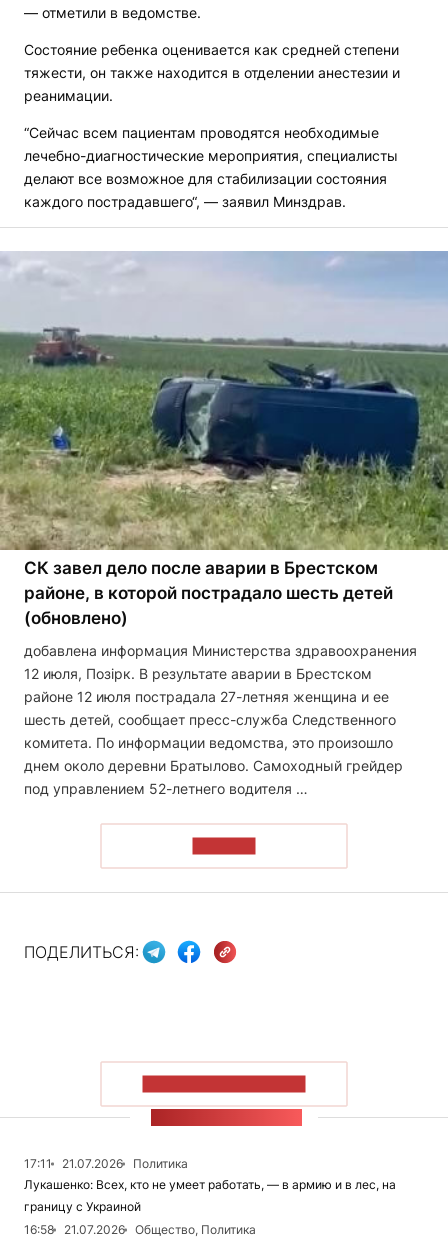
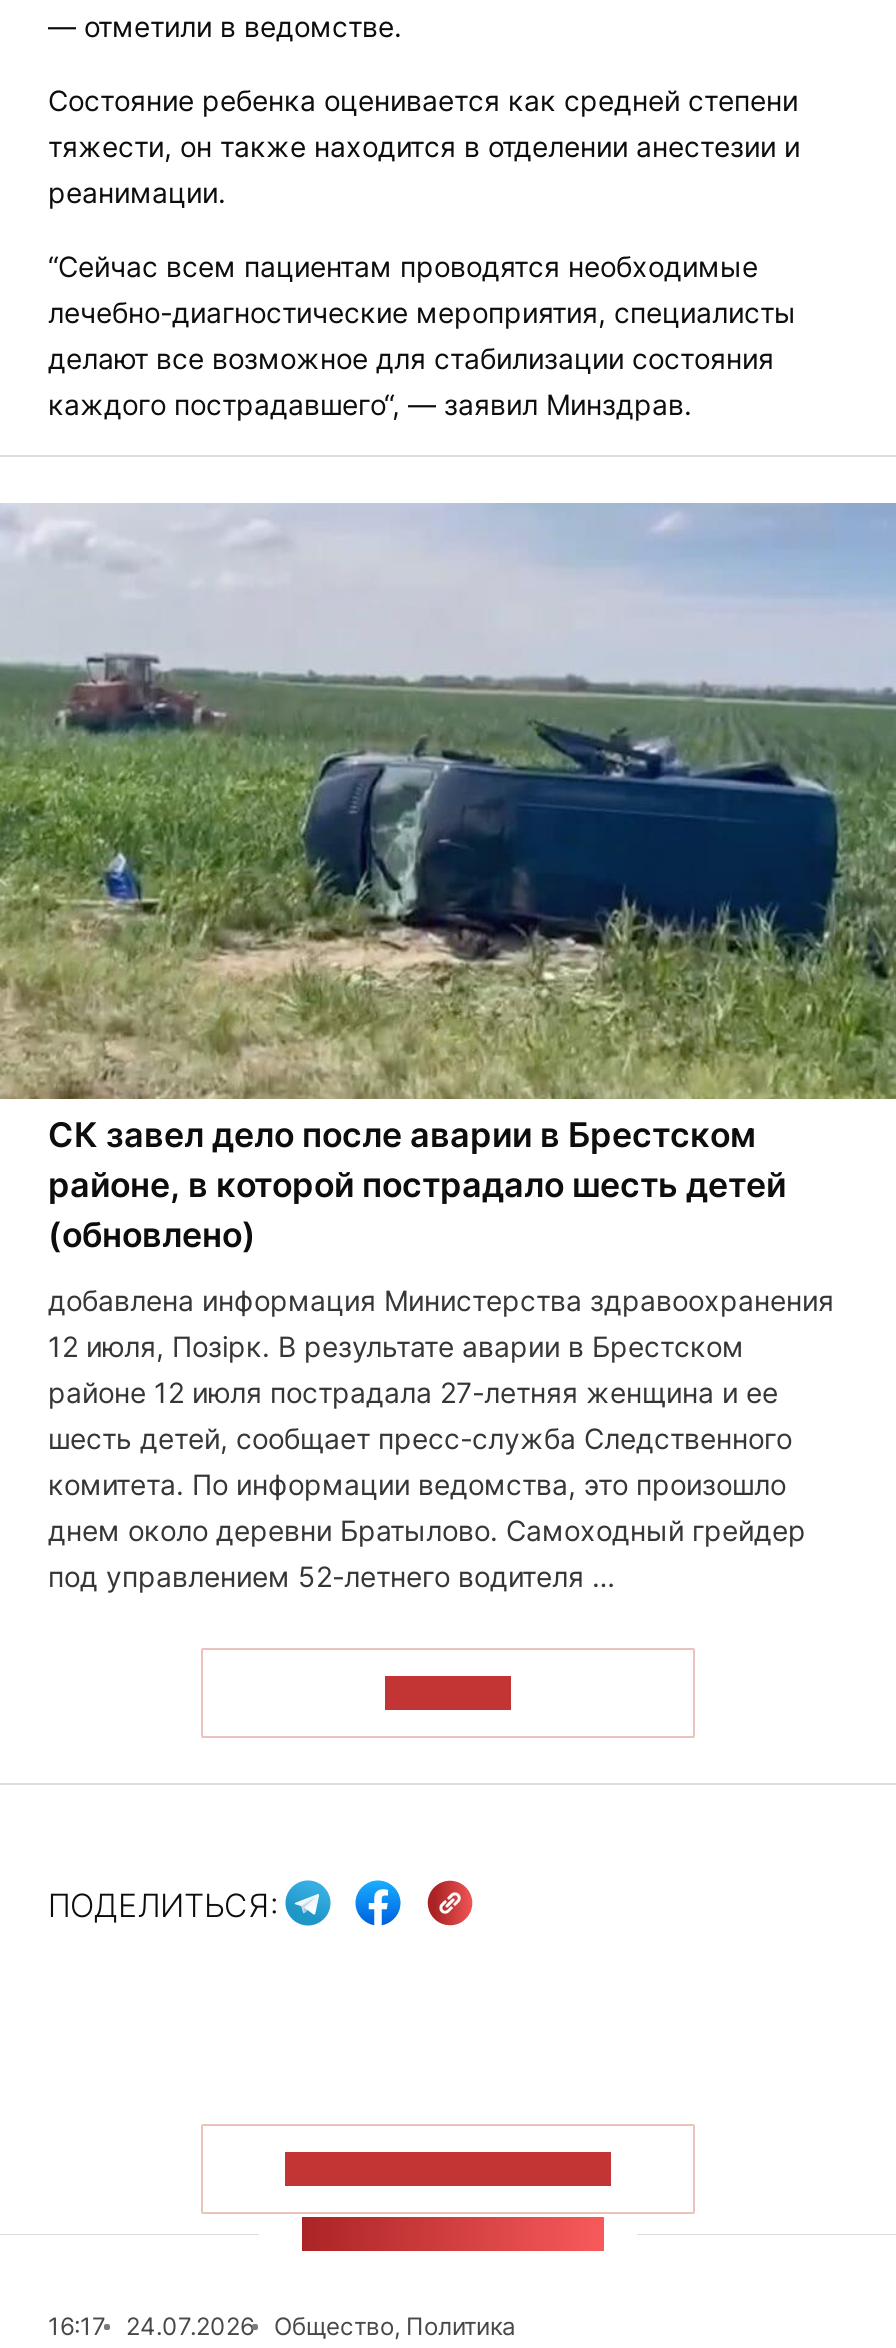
[24,1156,396,1237] 17:11 | 21.07.2026 | Политика | Лукашенко: Всех, кто не умеет работать, — в армию и в лес, на | границу с Украиной | 16:58 | 21.07.2026 -> [48,2311,254,2341] 16:17 | 24.07.2026

